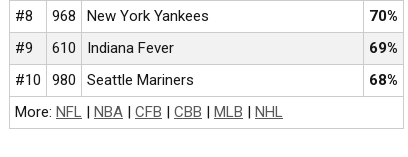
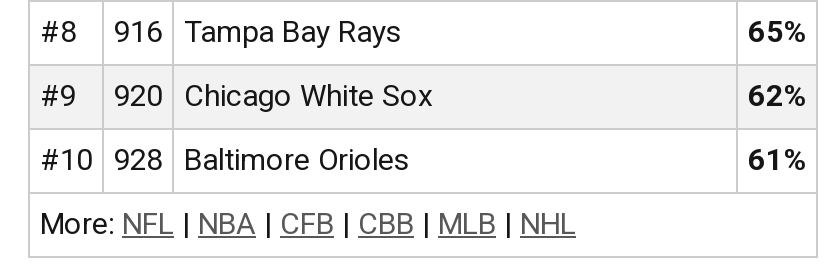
[52,7,398,25] 968 | New York Yankees | 70% -> [114,14,806,50] 916 | Tampa Bay Rays | 65%
[52,39,398,57] 610 | Indiana Fever | 69% -> [114,78,806,114] 920 | Chicago White Sox | 62%
[52,71,398,89] 980 | Seattle Mariners | 68% -> [114,142,806,178] 928 | Baltimore Orioles | 61%

